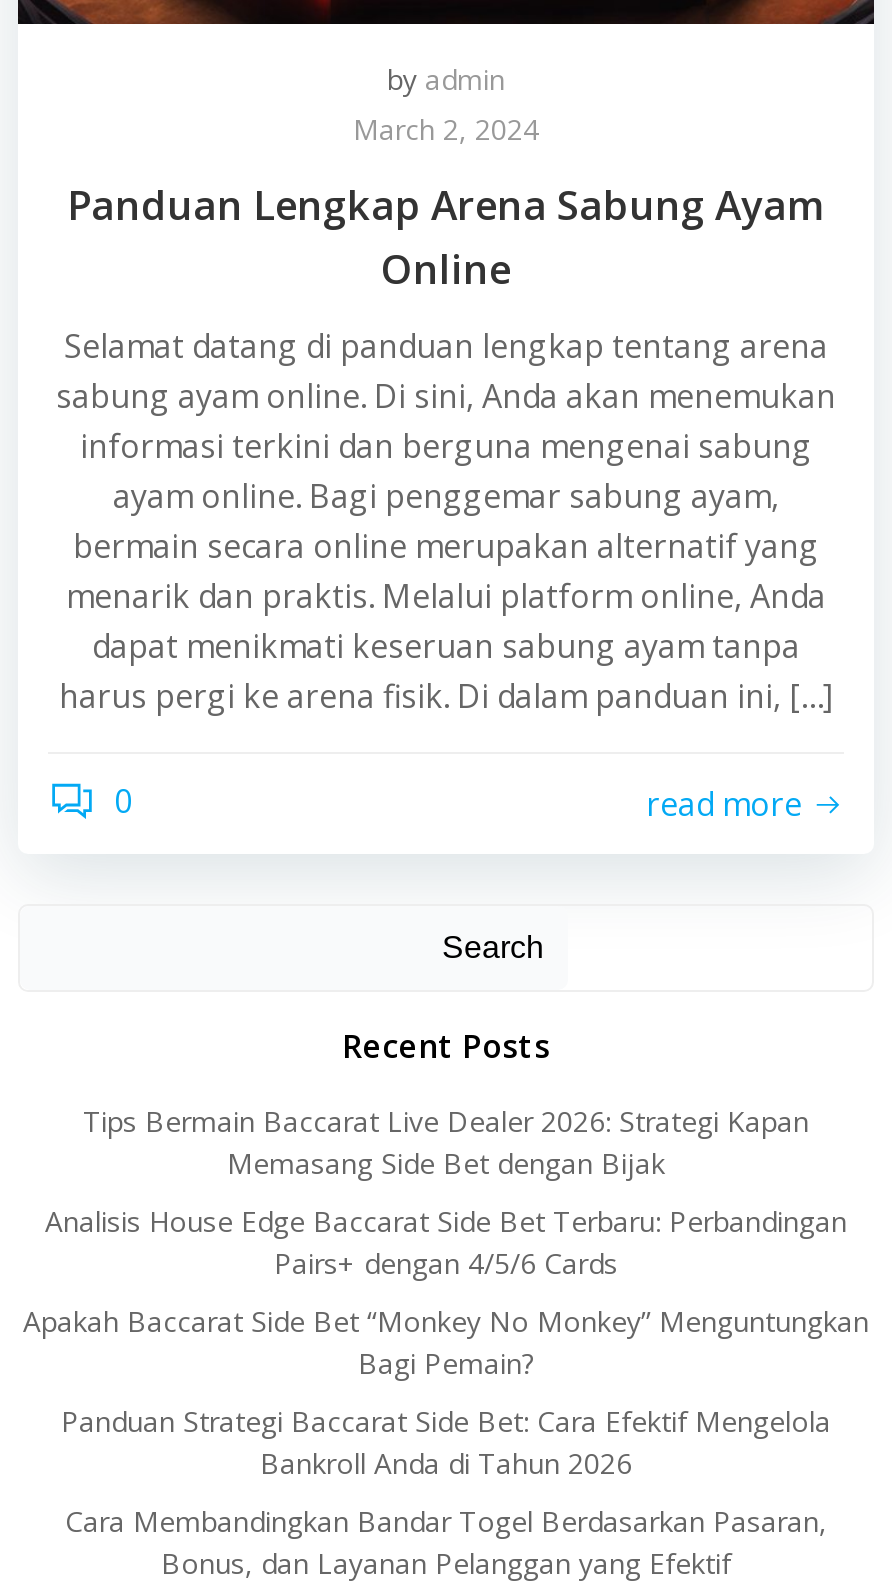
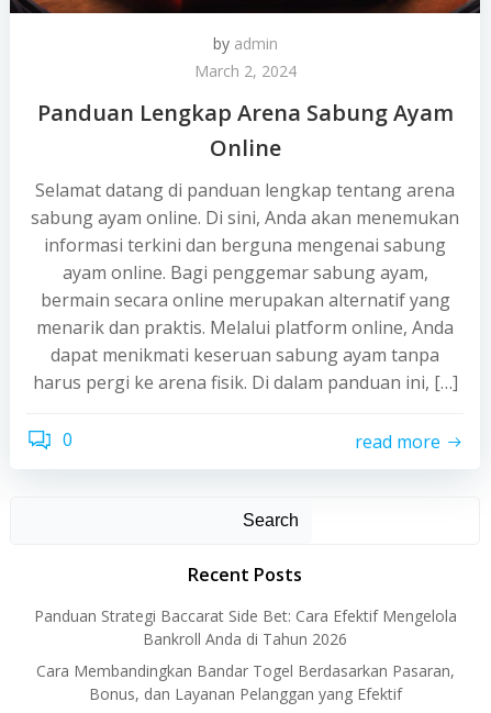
[23,1102,869,1382] Tips Bermain Baccarat Live Dealer 2026: Strategi Kapan | Memasang Side Bet dengan Bijak | Analisis House Edge Baccarat Side Bet Terbaru: Perbandingan | Pairs+ dengan 4/5/6 Cards | Apakah Baccarat Side Bet “Monkey No Monkey” Menguntungkan | Bagi Pemain? -> none

